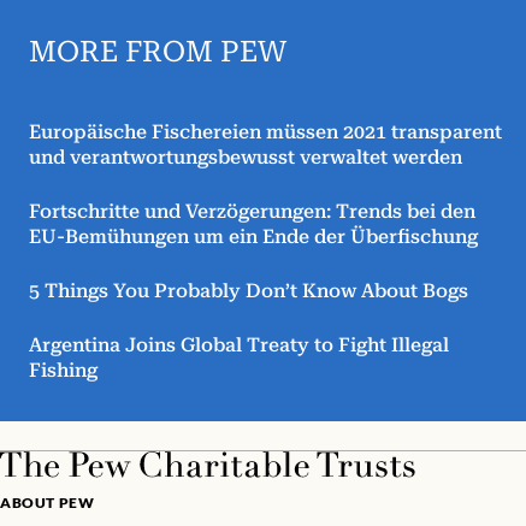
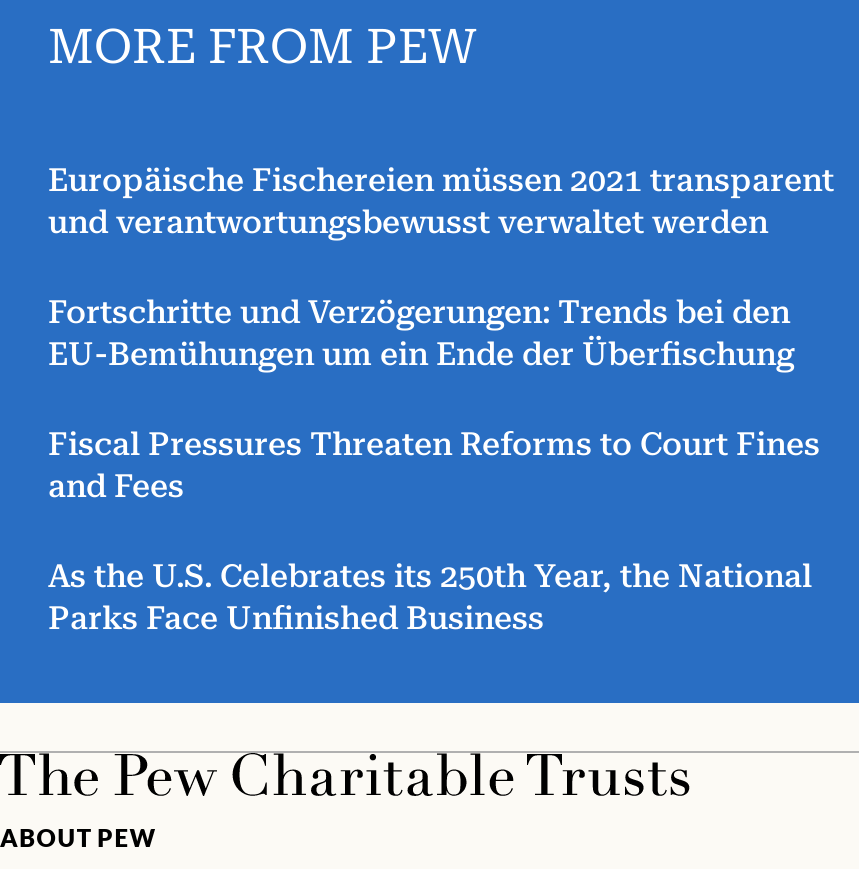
[29,280,468,302] 5 Things You Probably Don’t Know About Bogs -> [48,426,820,506] Fiscal Pressures Threaten Reforms to Court Fines | and Fees
[29,334,449,382] Argentina Joins Global Treaty to Fight Illegal | Fishing -> [48,558,812,638] As the U.S. Celebrates its 250th Year, the National | Parks Face Unfinished Business

